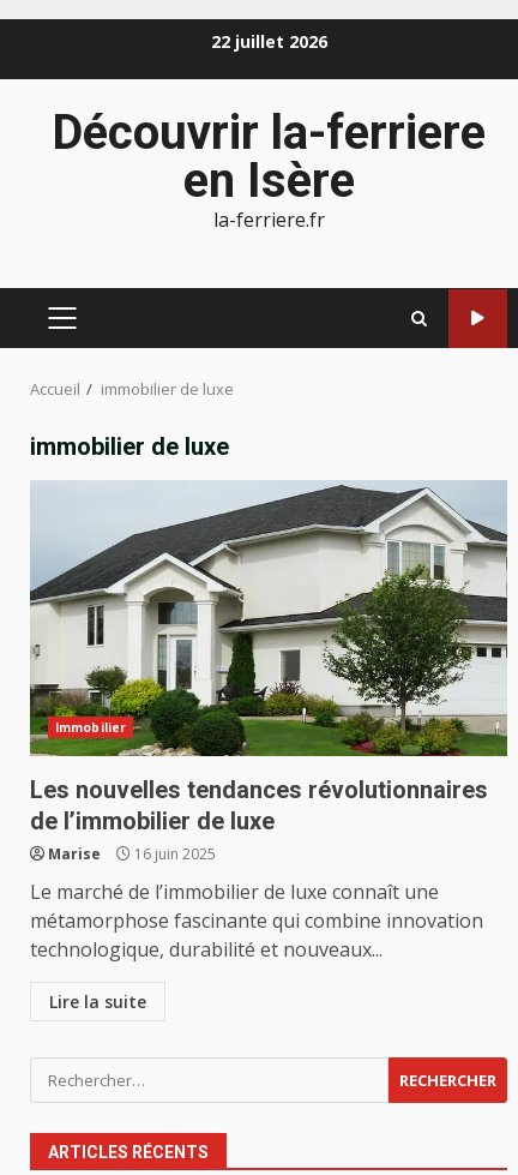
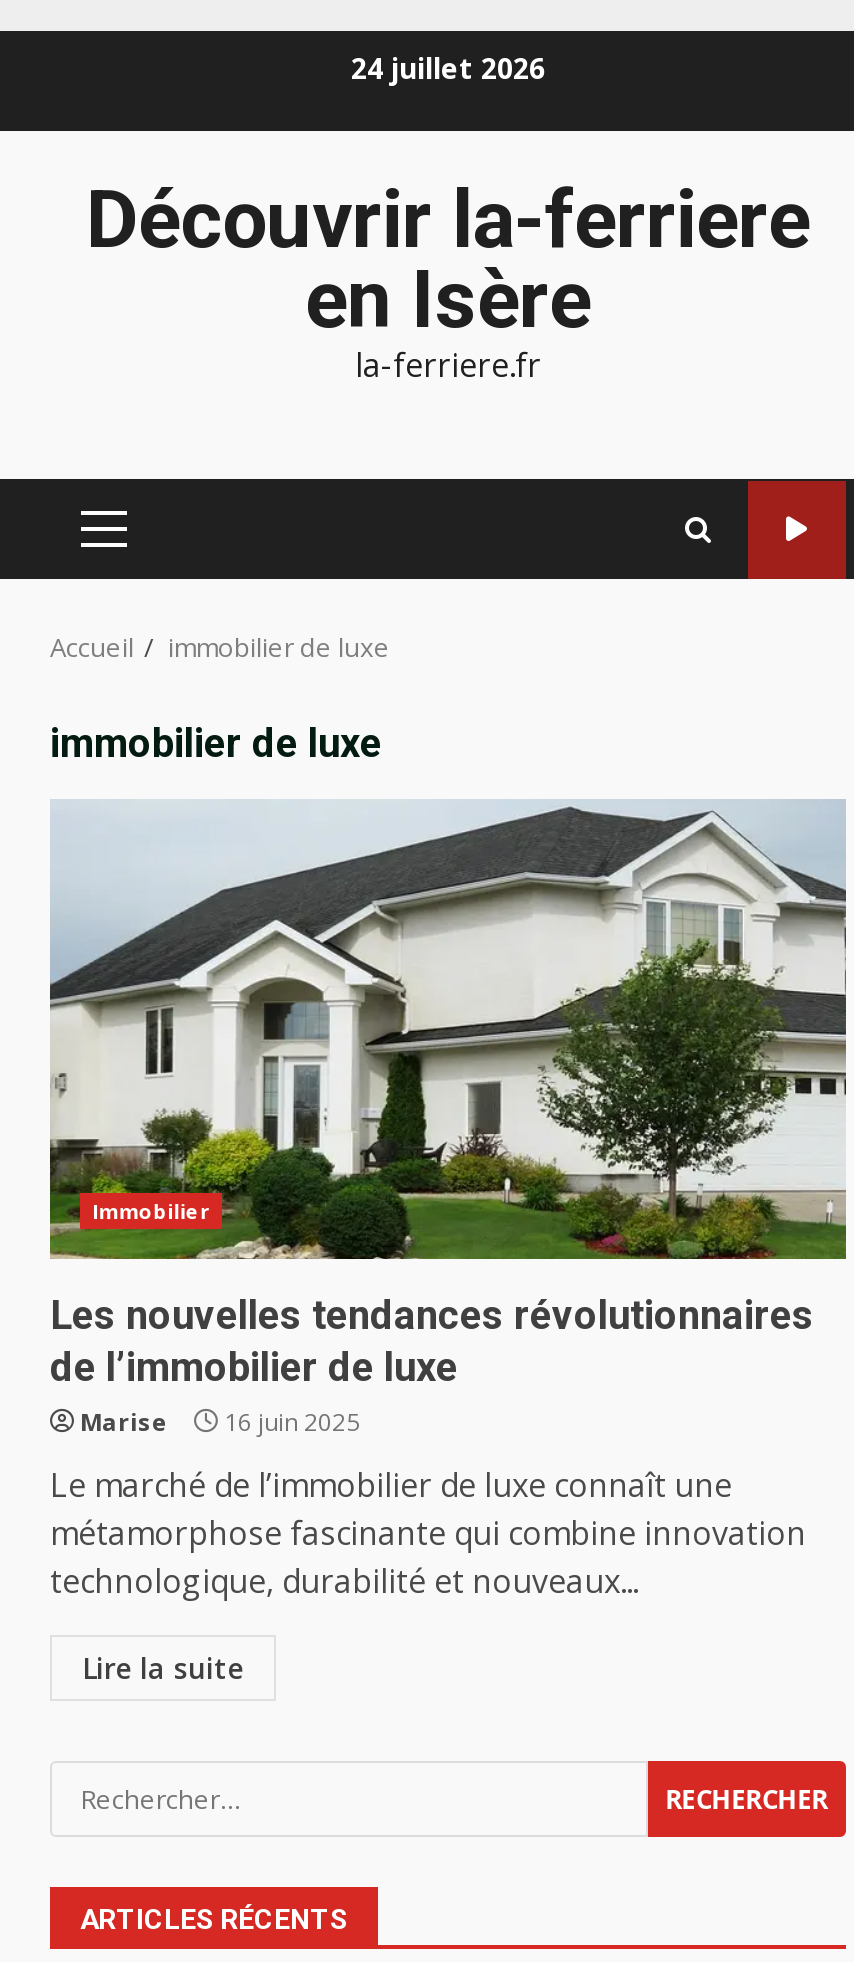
[210,29,327,52] 22 juillet 2026 -> [351,48,545,86] 24 juillet 2026

